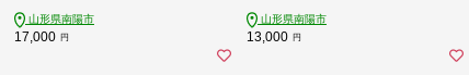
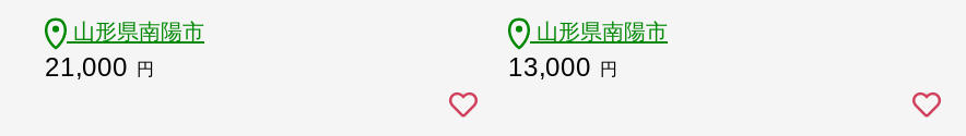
[14,29,69,44] 17,000円 -> [45,51,154,82] 21,000円

